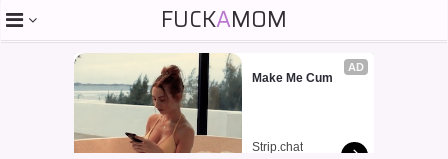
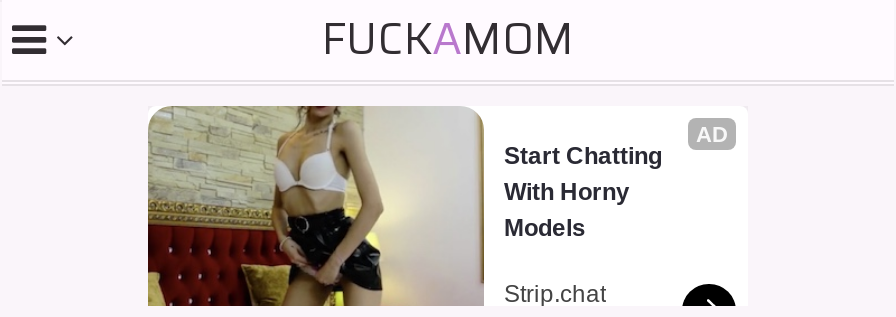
[74,52,333,154] [image] | Make Me Cum -> [146,104,662,308] [image] | Start Chatting | With Horny | Models

